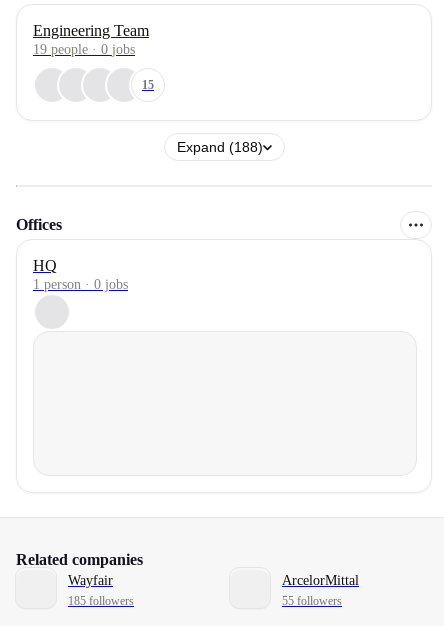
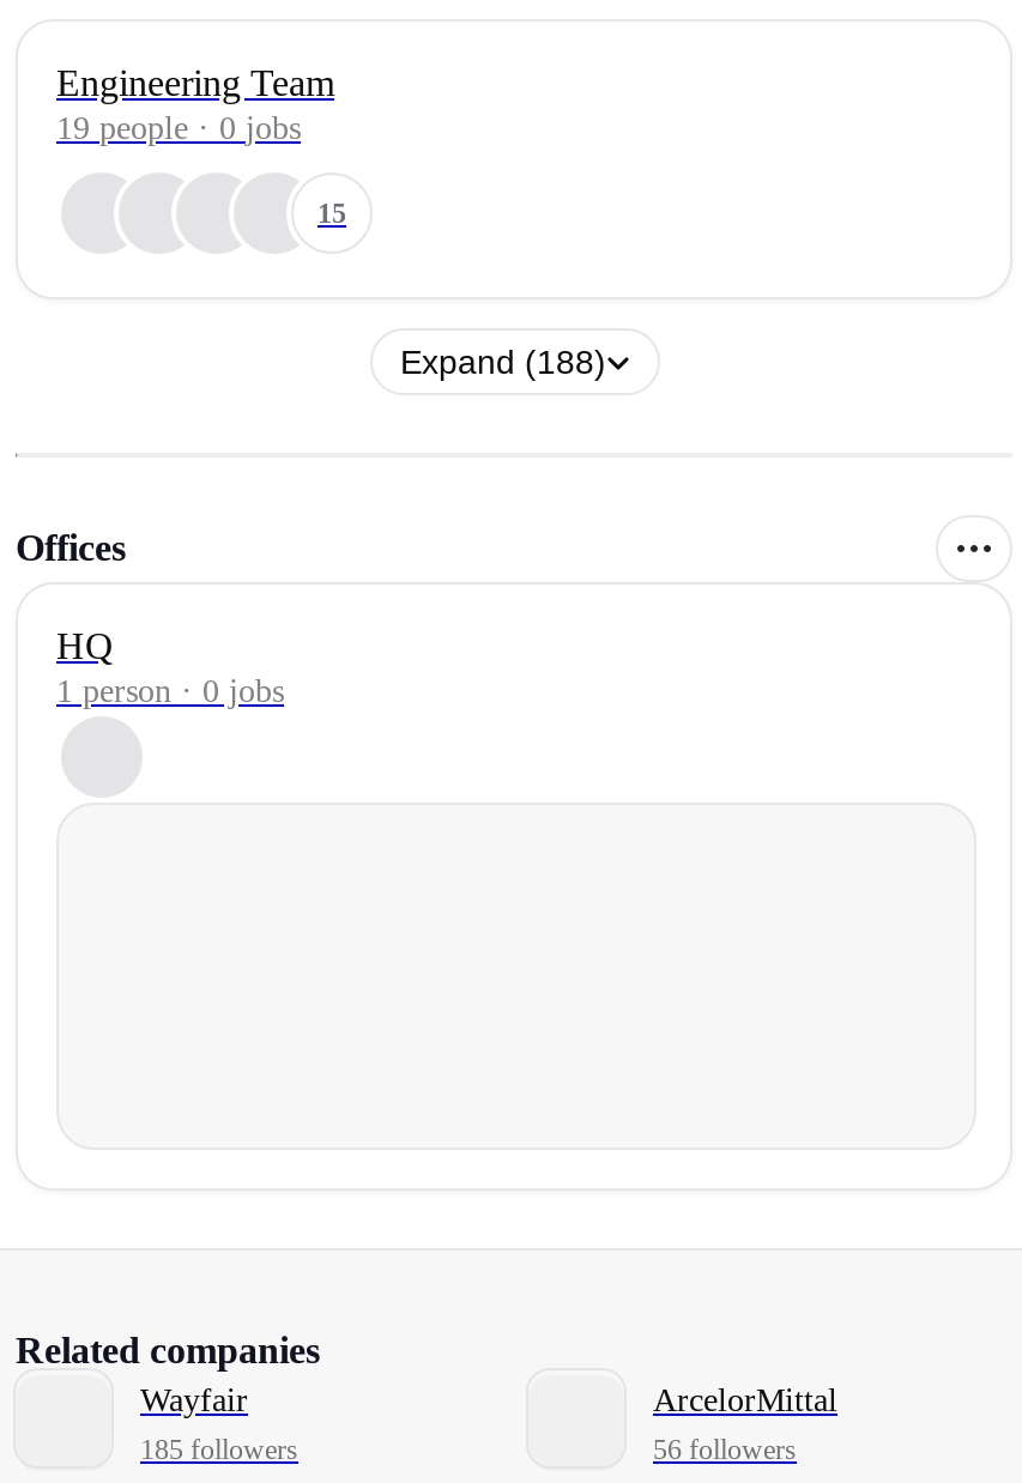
[282,594,342,608] 55 followers -> [653,1432,797,1466] 56 followers

